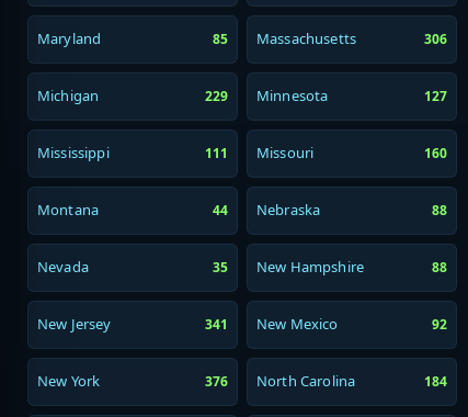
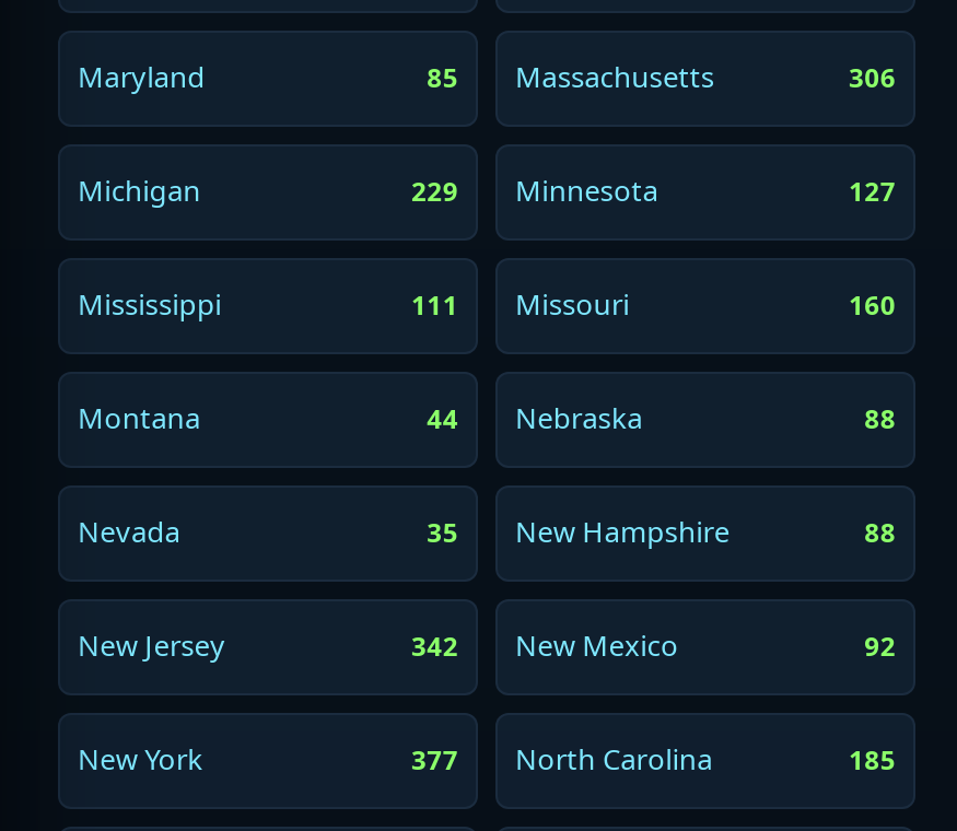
[204,314,338,334] 341 New Mexico -> [411,627,678,666] 342 New Mexico
[204,371,355,391] 376 North Carolina -> [411,740,712,780] 377 North Carolina
[424,372,447,391] 184 -> [849,741,896,779] 185

